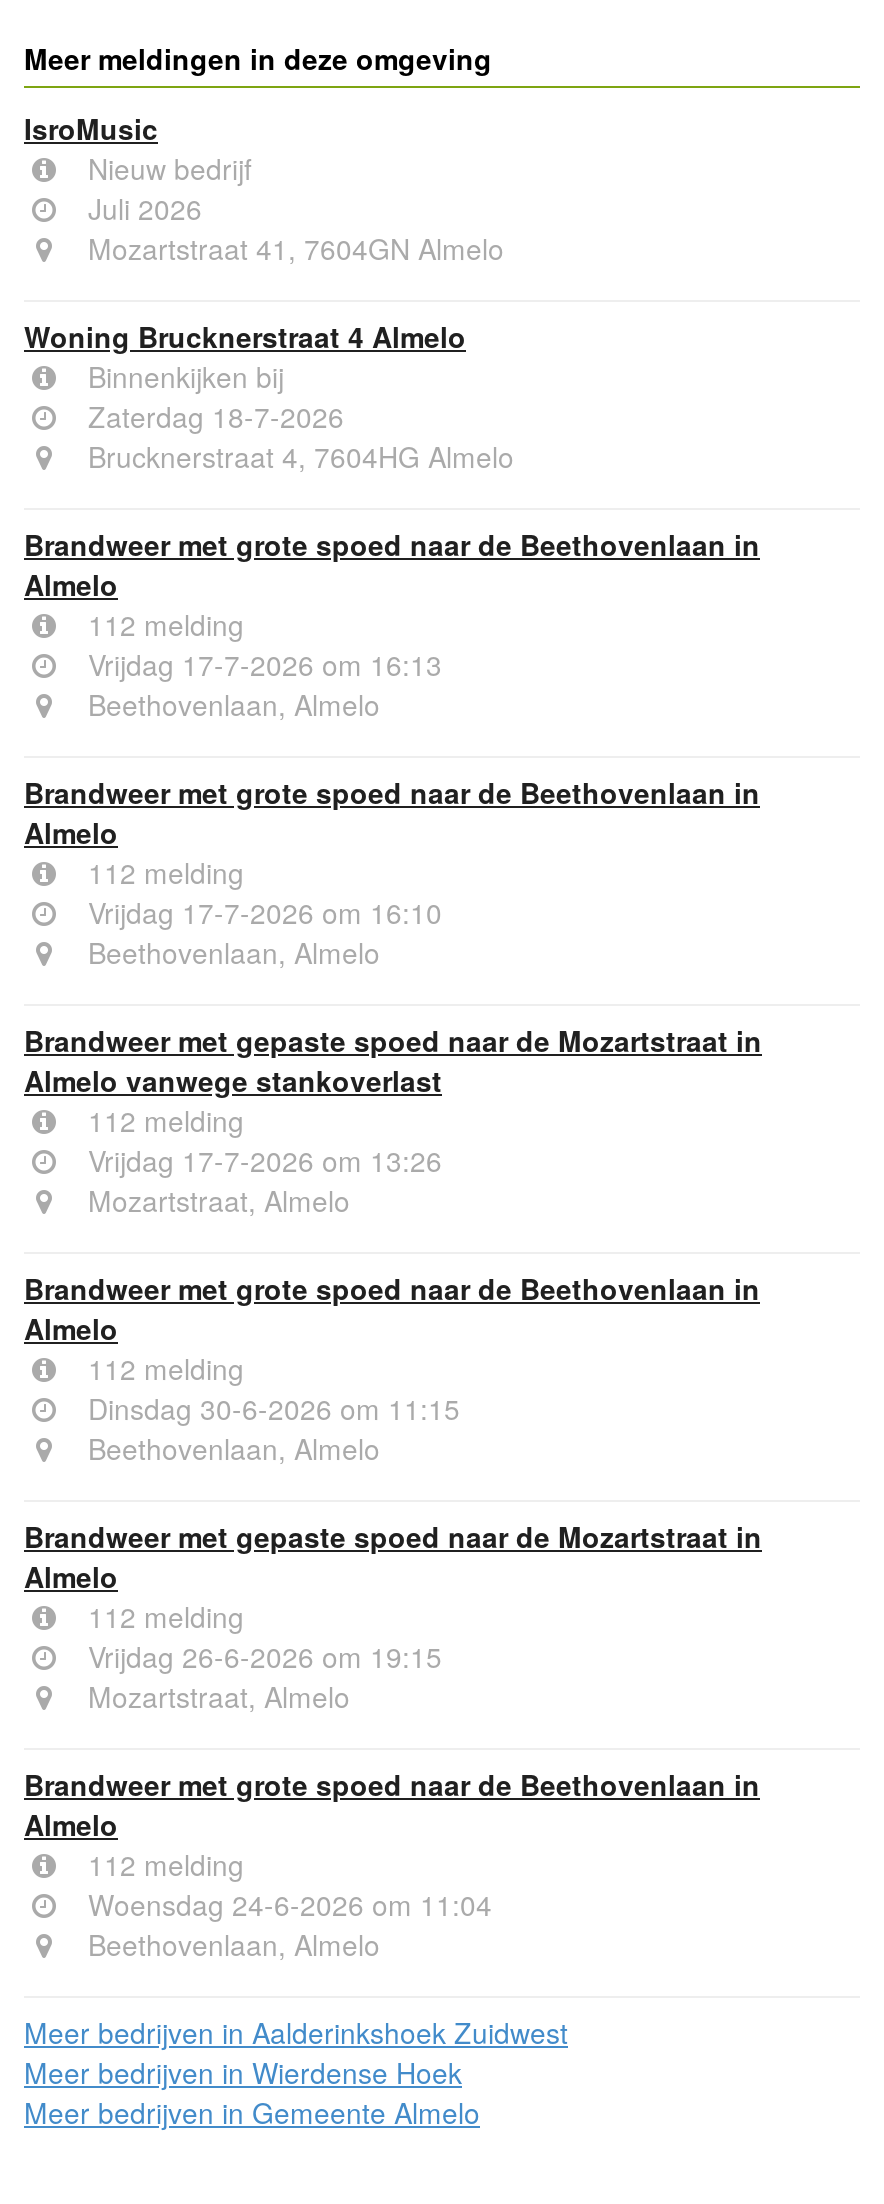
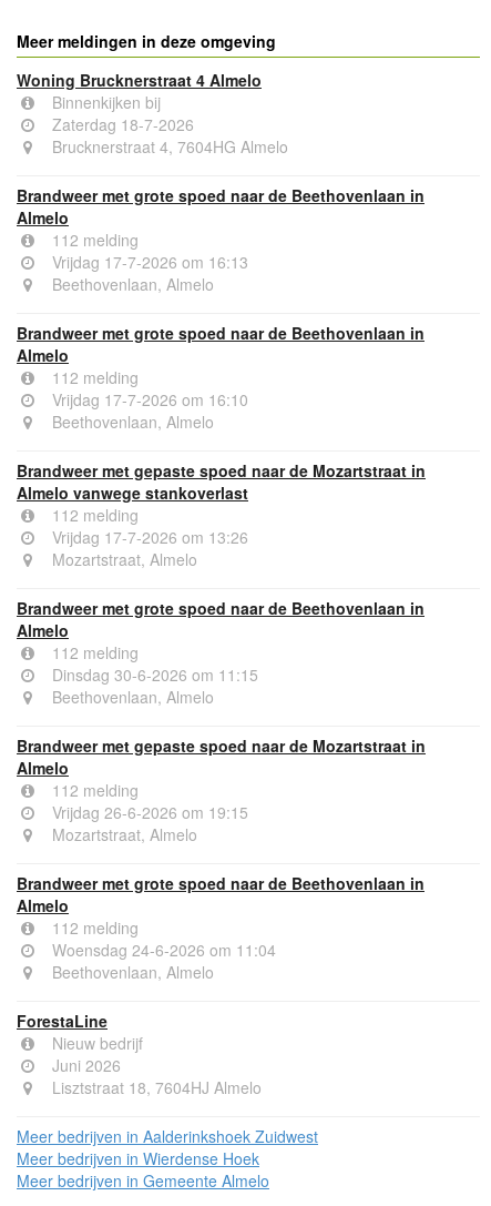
[24,107,504,267] IsroMusic | Juli 2026 | Mozartstraat 41, 7604GN Almelo -> none
moved [80,147,252,187] -> [48,1031,143,1053]: Nieuw bedrijf
moved [24,315,762,1963] -> [17,68,426,982]: Woning Brucknerstraat 4 Almelo | Binnenkijken bij | Zaterdag 18-7-2026 | ... | Woensdag 24-6-2026 om 11:04 | Beethovenlaan, Almelo
none -> [17,1009,262,1098] ForestaLine | Juni 2026 | Lisztstraat 18, 7604HJ Almelo

